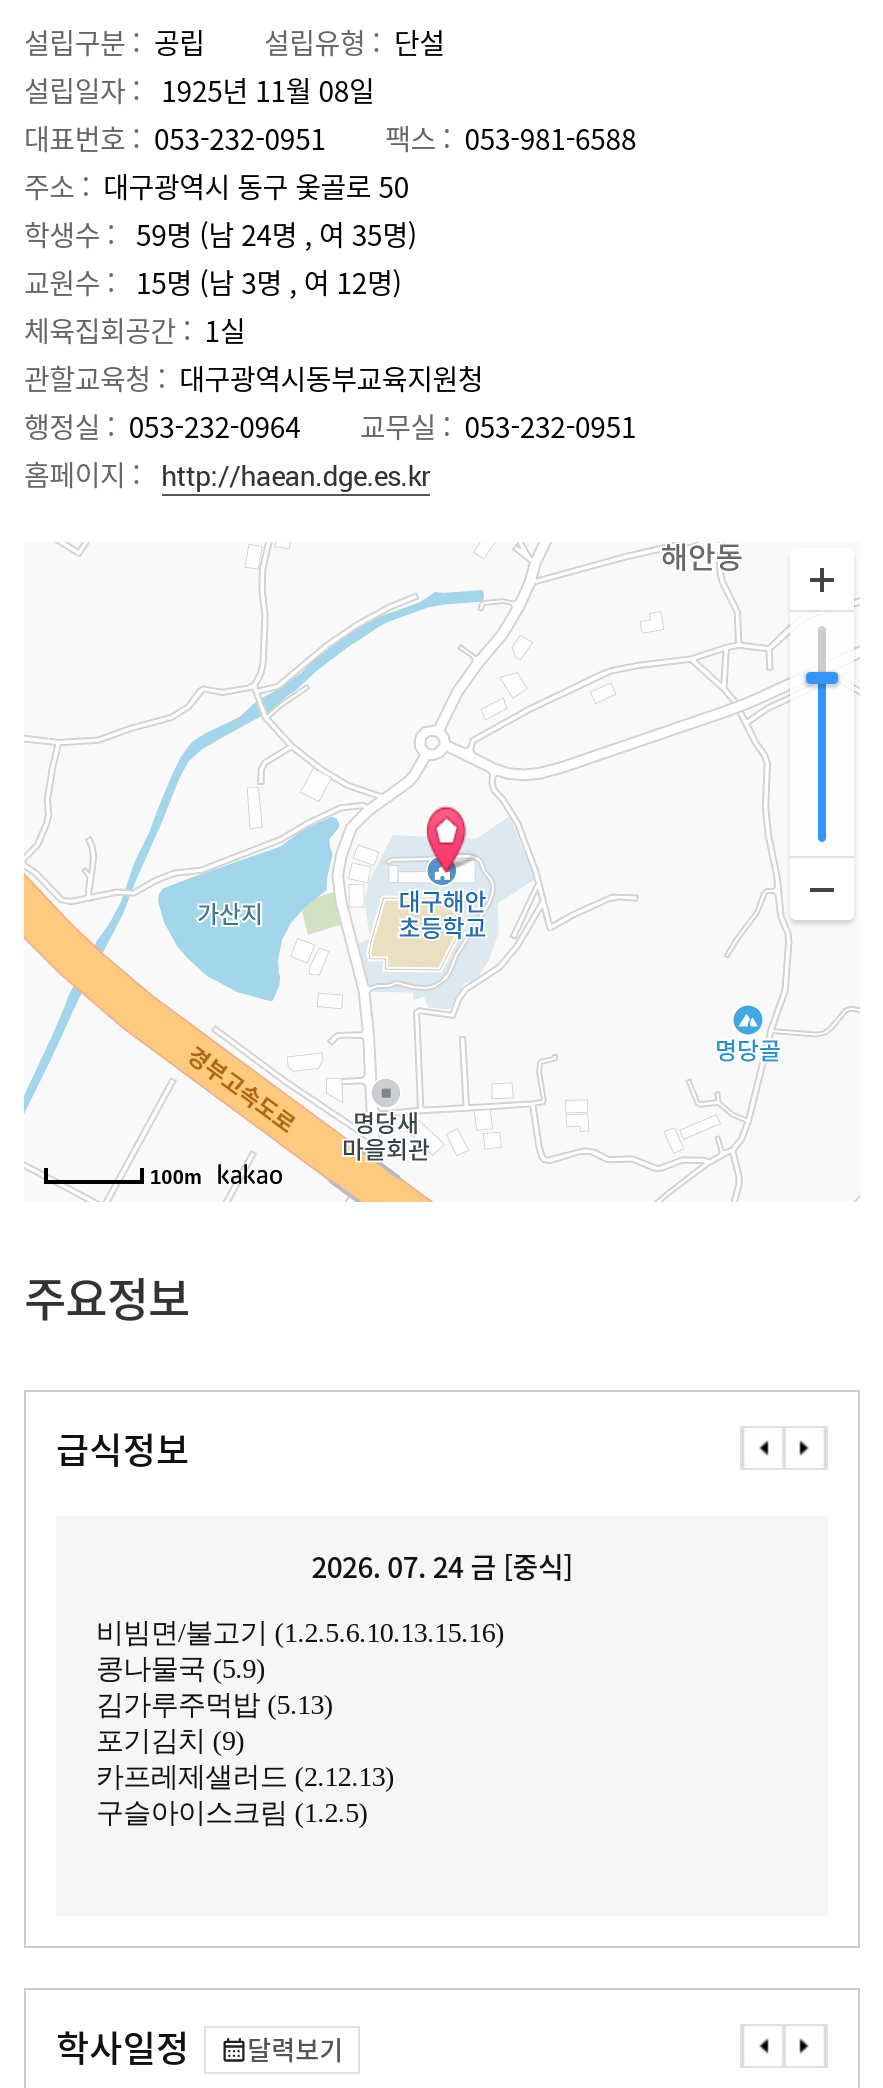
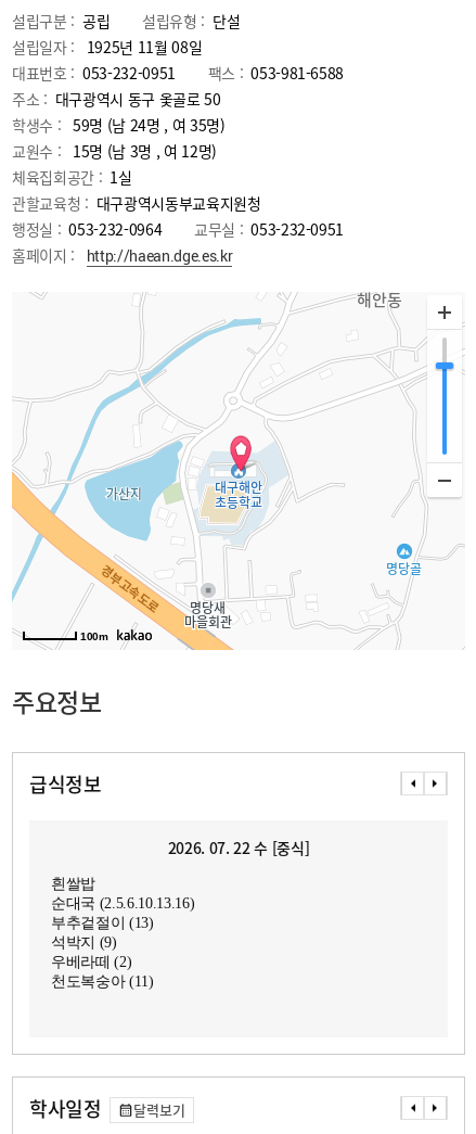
[311,1546,573,1586] 2026. 07. 24 금 [중식] -> [168,837,309,858] 2026. 07. 22 수 [중식]
[96,1620,504,1830] 비빔면/불고기 (1.2.5.6.10.13.15.16) | 콩나물국 (5.9) | 김가루주먹밥 (5.13) | 포기김치 (9) | 카프레제샐러드 (2.12.13) | 구슬아이스크림 (1.2.5) -> [51,877,194,991] 흰쌀밥 | 순대국 (2.5.6.10.13.16) | 부추겉절이 (13) | 석박지 (9) | 우베라떼 (2) | 천도복숭아 (11)

